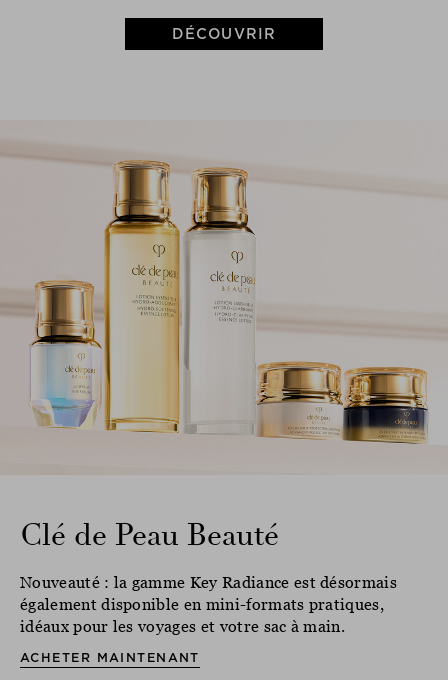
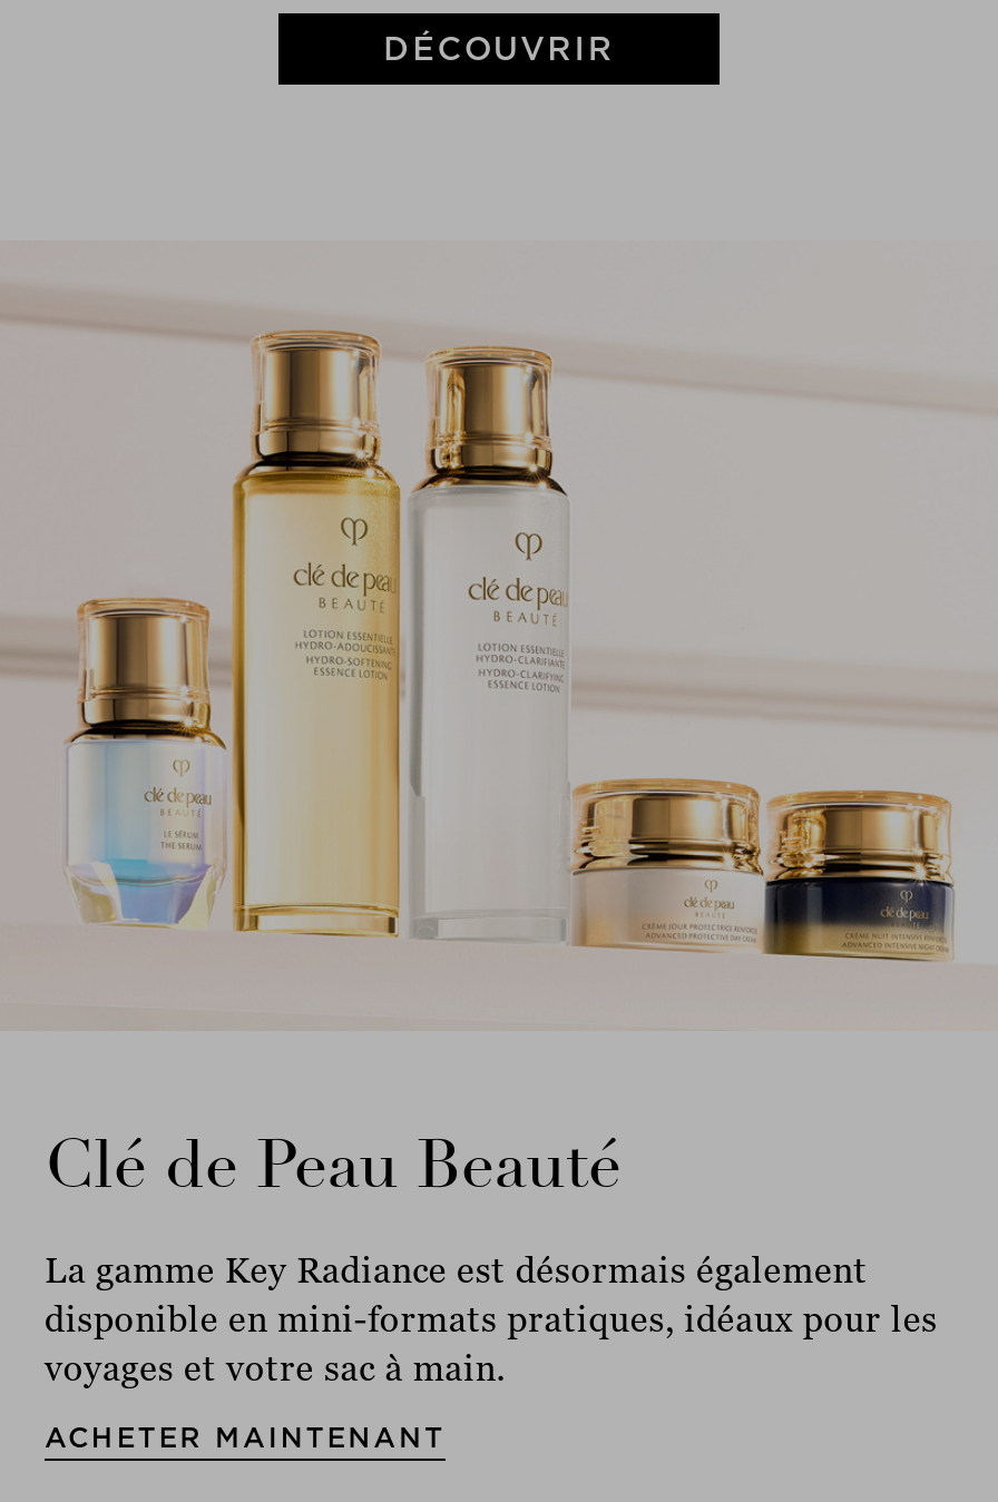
[20,573,397,635] Nouveauté : la gamme Key Radiance est désormais | également disponible en mini-formats pratiques, | idéaux pour les voyages et votre sac à main. -> [45,1249,938,1387] La gamme Key Radiance est désormais également | disponible en mini-formats pratiques, idéaux pour les | voyages et votre sac à main.

